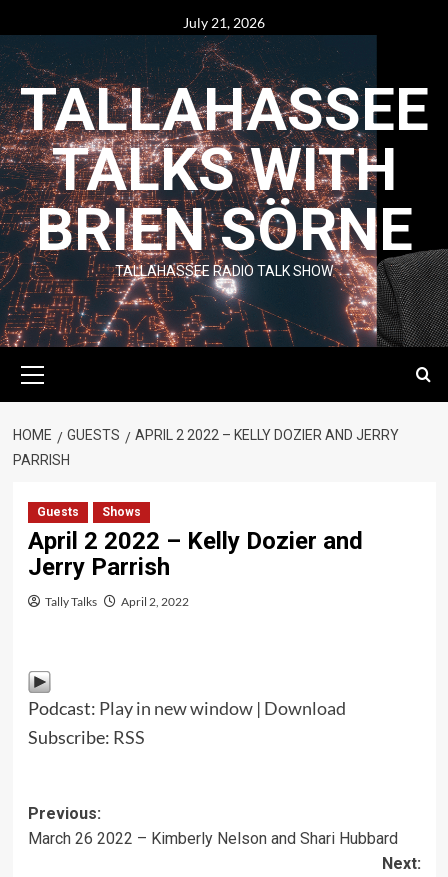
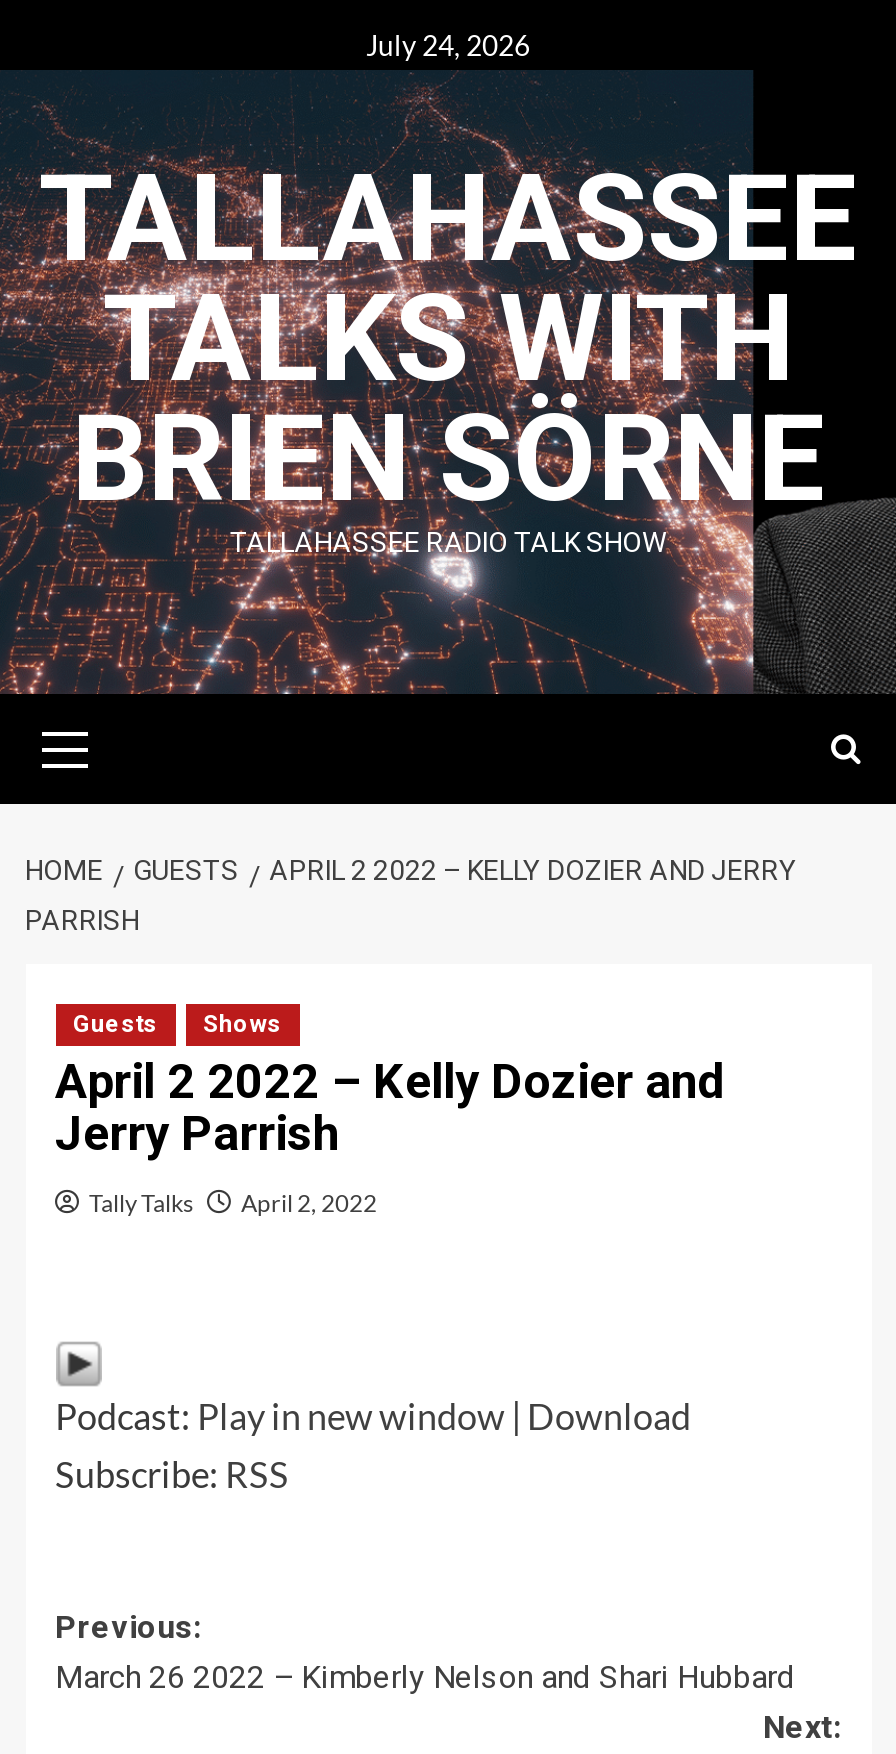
[183,14,265,31] July 21, 2026 -> [366,28,530,62] July 24, 2026

